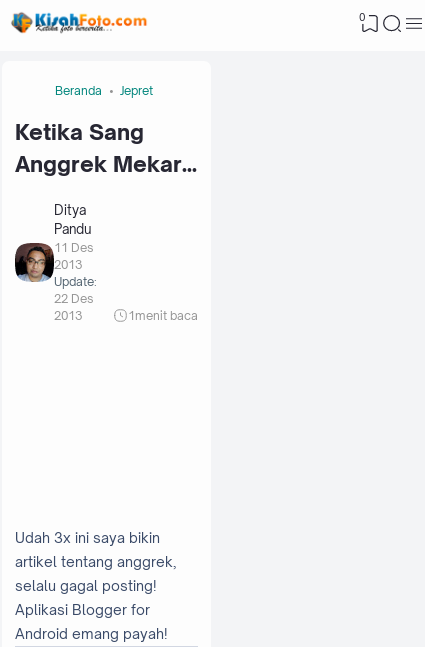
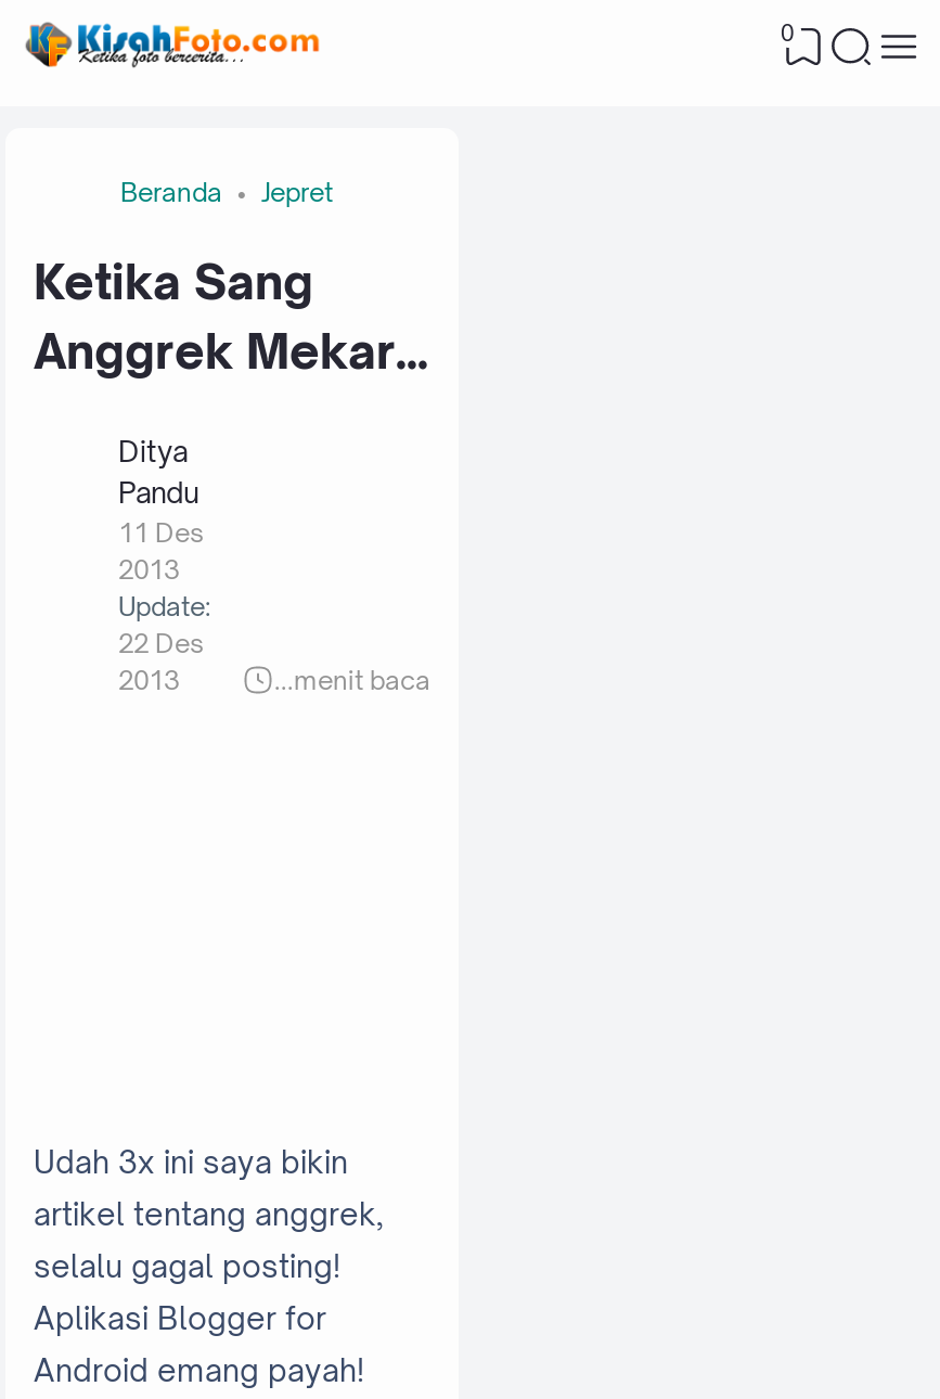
[14,242,51,283] [image] -> none
[128,308,198,323] 1menit baca -> [274,664,430,696] ...menit baca

